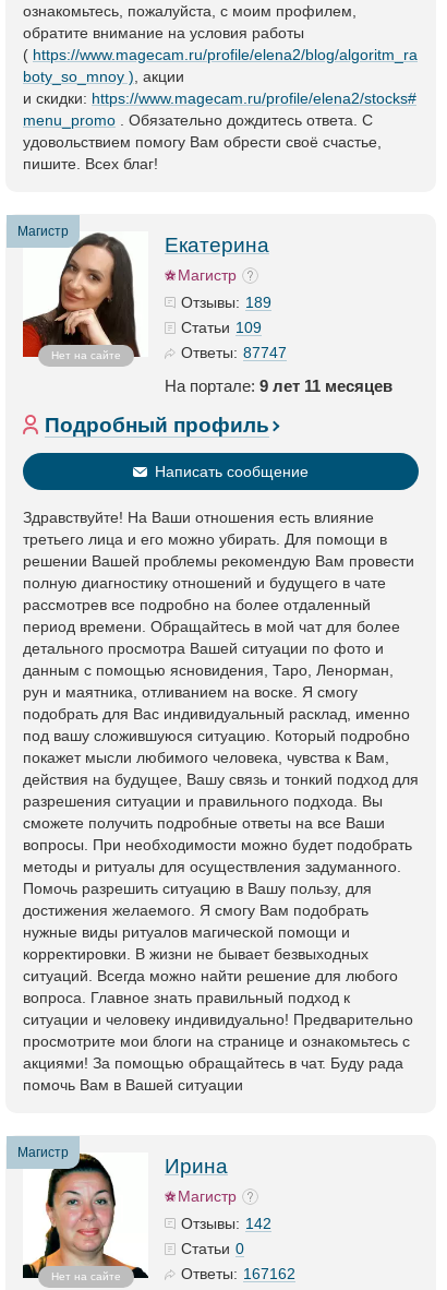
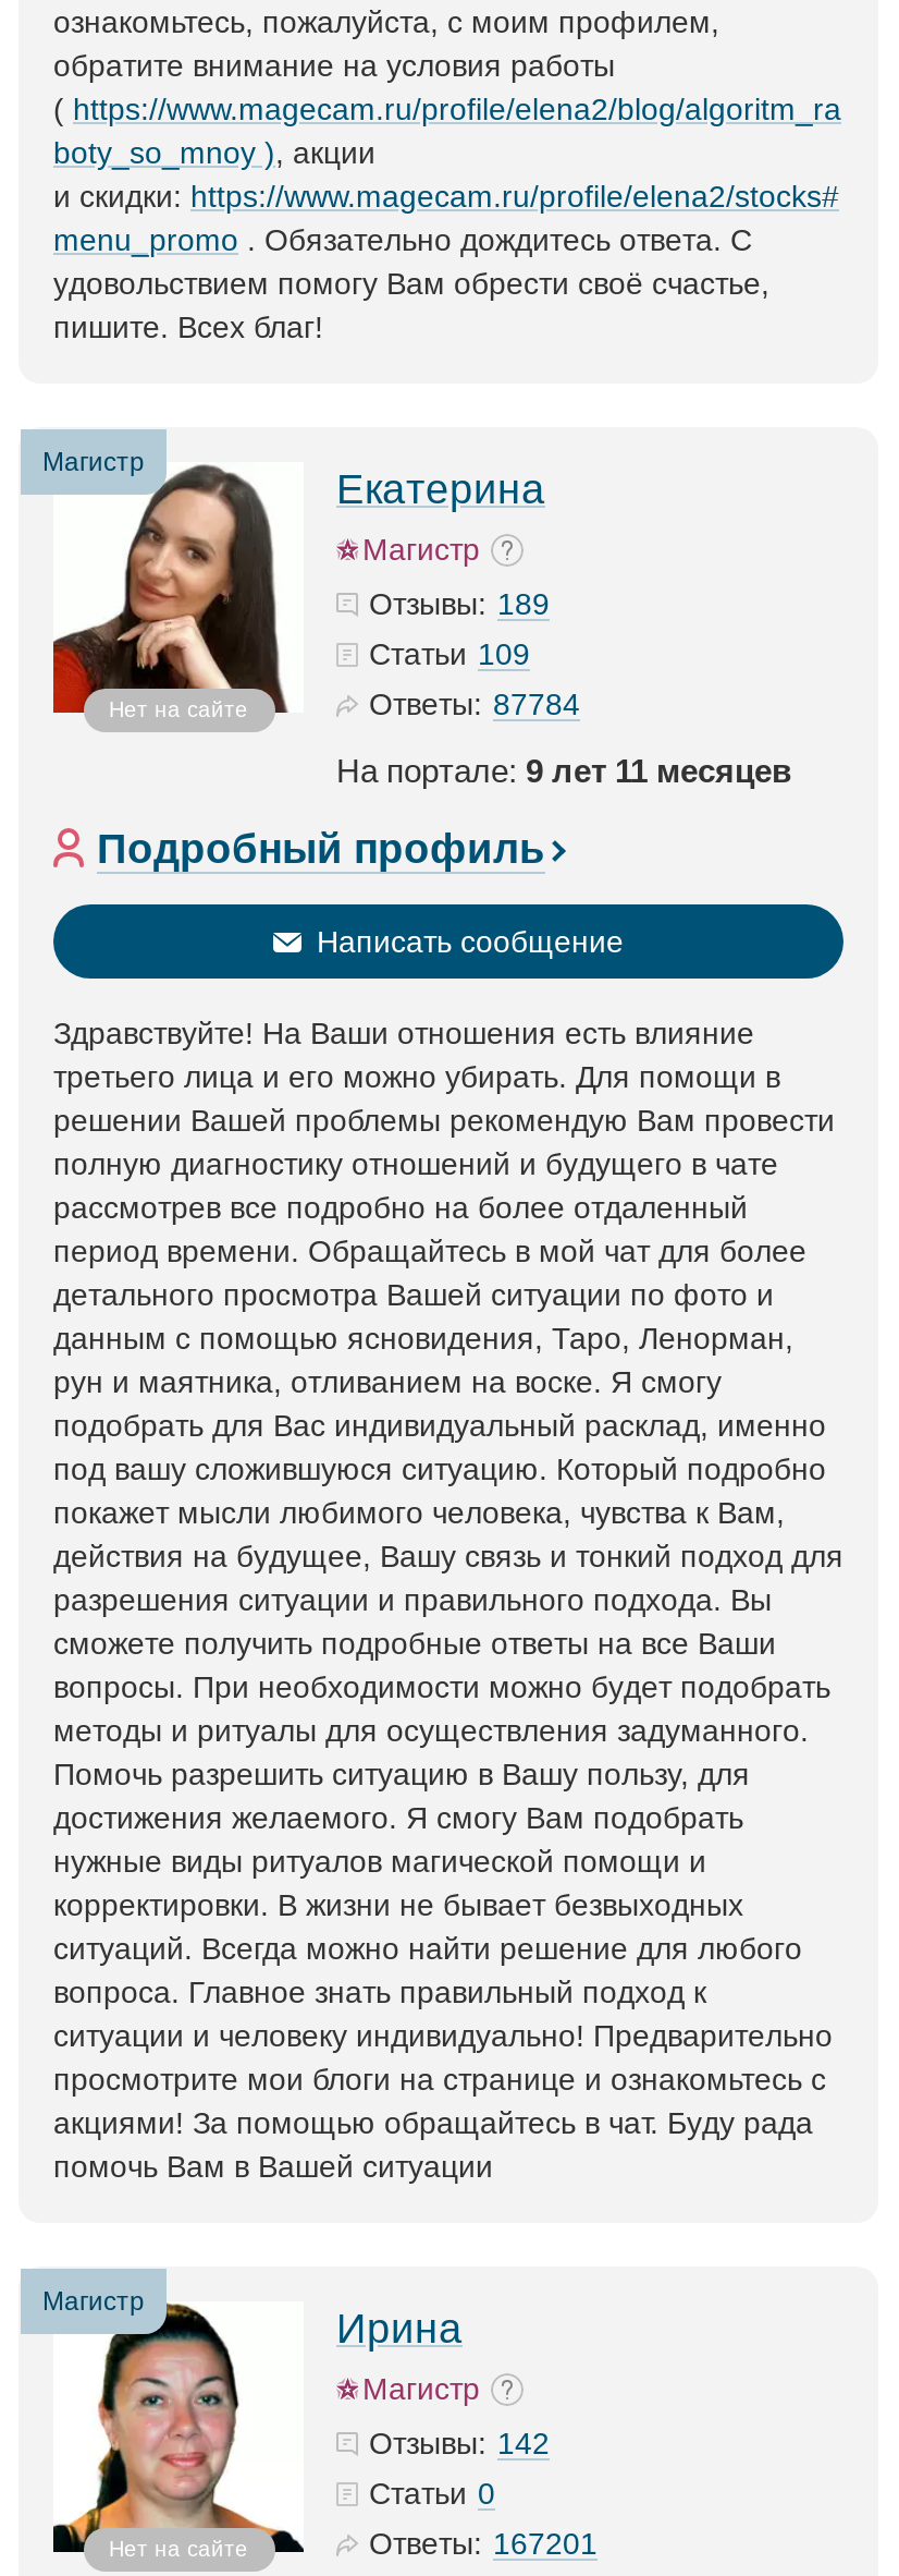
[181,343,287,361] Ответы: 87747 -> [369,685,580,721] Ответы: 87784
[181,1264,295,1282] Ответы: 167162 -> [369,2525,598,2561] Ответы: 167201

